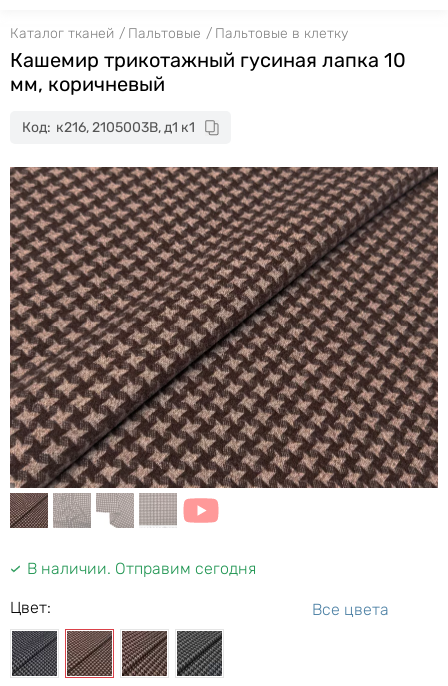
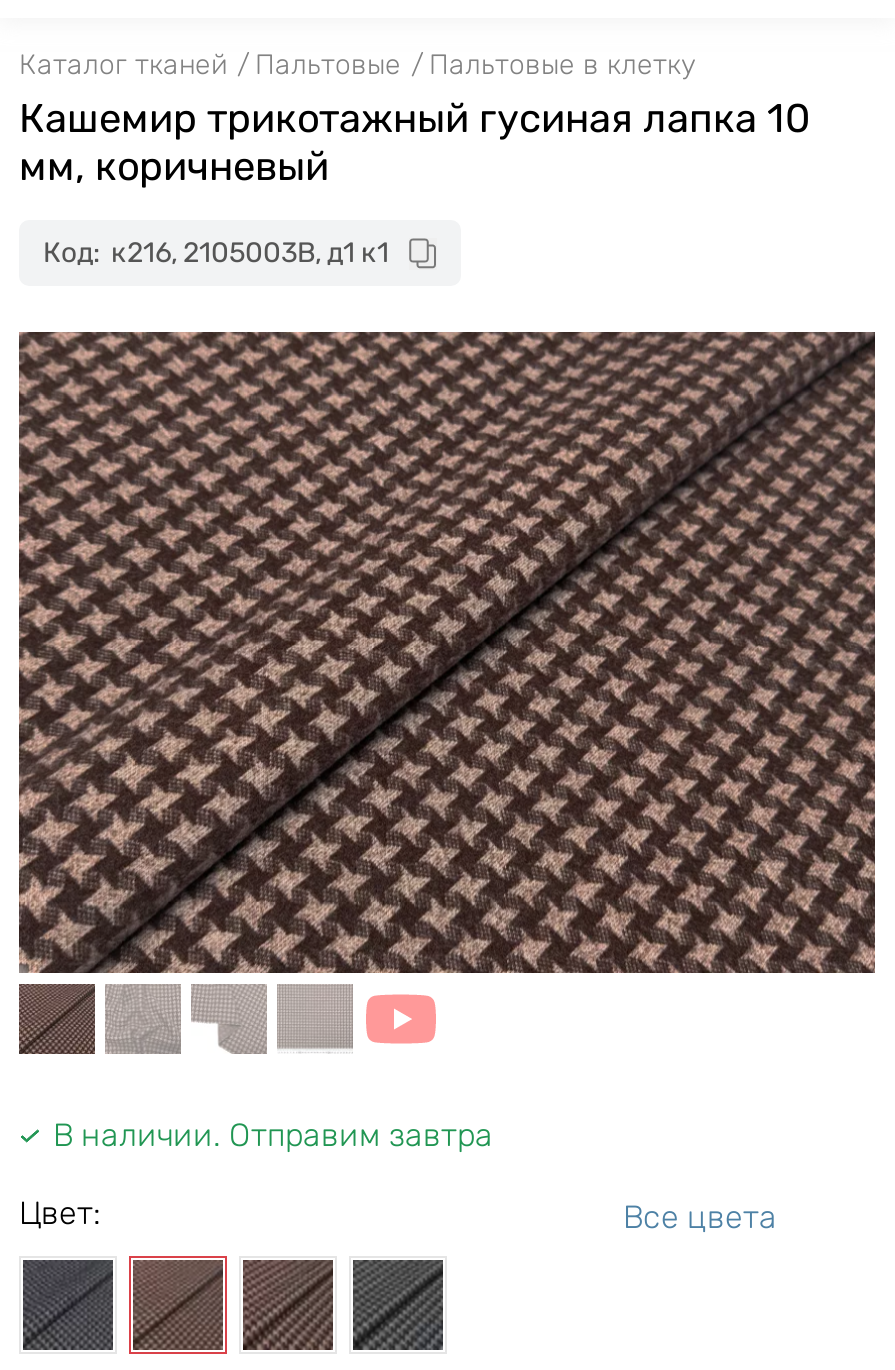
[27,559,256,578] В наличии. Отправим сегодня -> [53,1116,493,1154] В наличии. Отправим завтра

